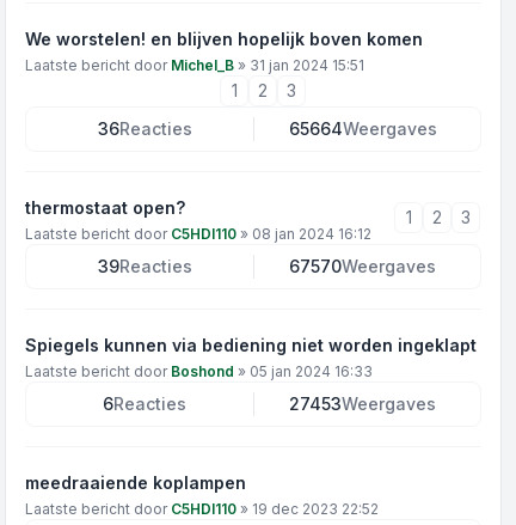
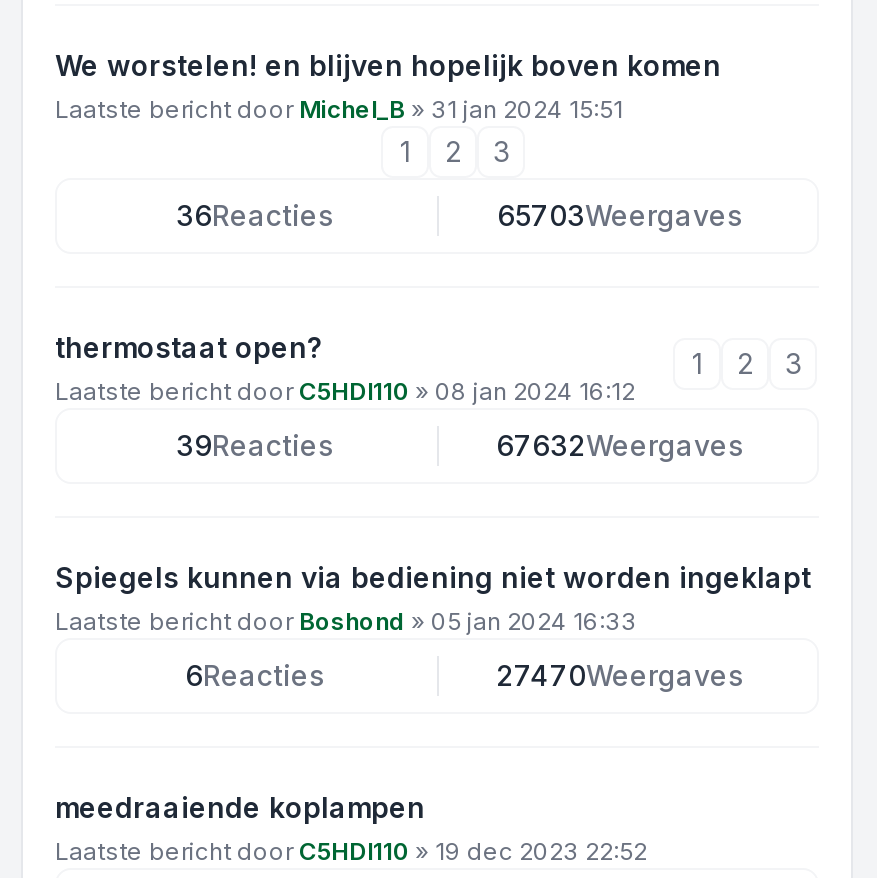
[288,118,437,139] 65664Weergaves -> [497,198,743,232] 65703Weergaves
[289,256,436,276] 67570Weergaves -> [496,428,744,462] 67632Weergaves
[289,393,436,414] 27453Weergaves -> [496,658,744,692] 27470Weergaves

